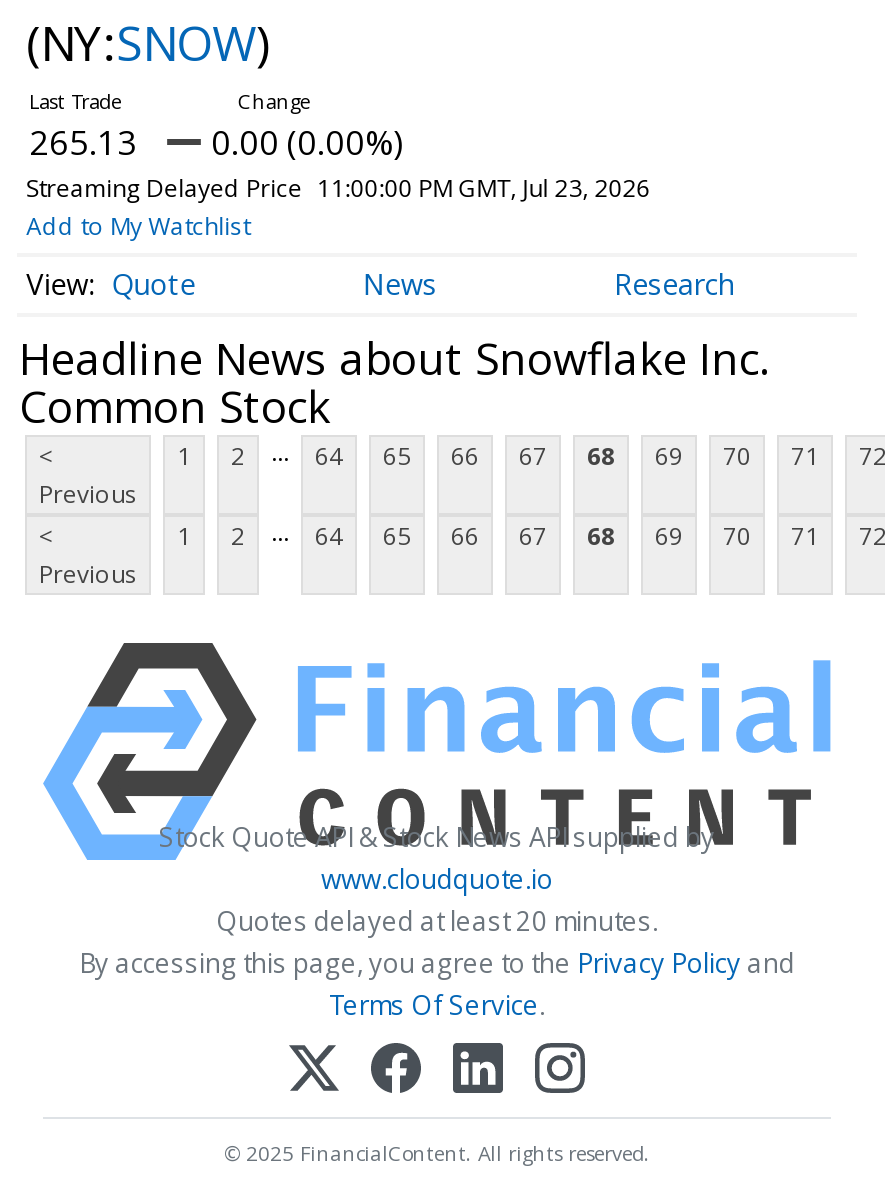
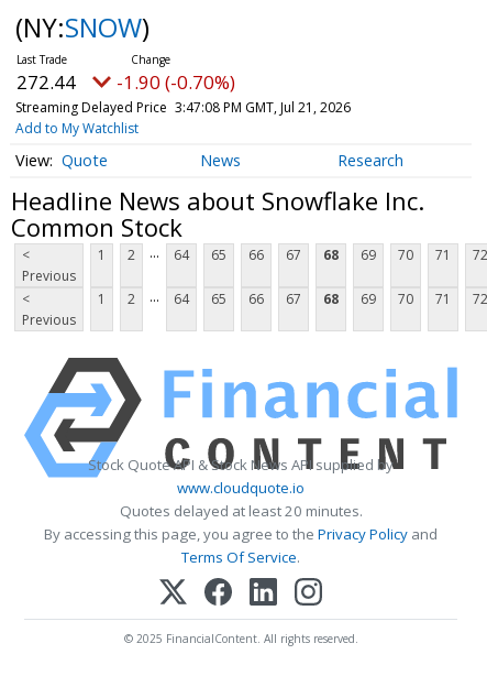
[29,119,137,165] 265.13 -> [16,69,76,95] 272.44
[211,119,403,165] 0.00 (0.00%) -> [117,69,235,95] -1.90 (-0.70%)
[26,171,651,205] Streaming Delayed Price 11:00:00 PM GMT, Jul 23, 2026 -> [15,98,350,117] Streaming Delayed Price 3:47:08 PM GMT, Jul 21, 2026

